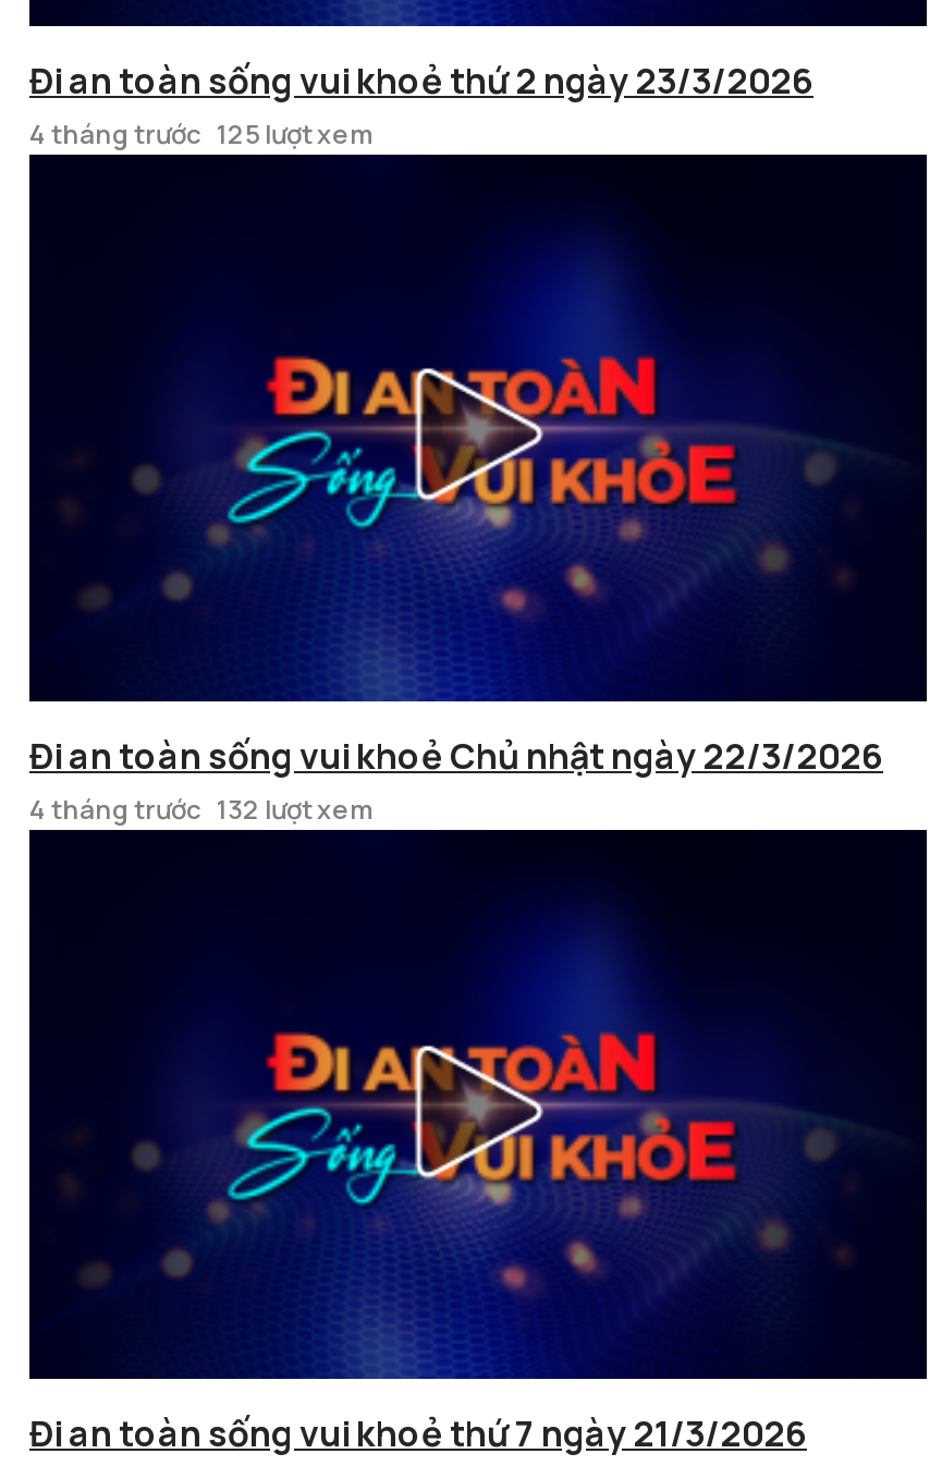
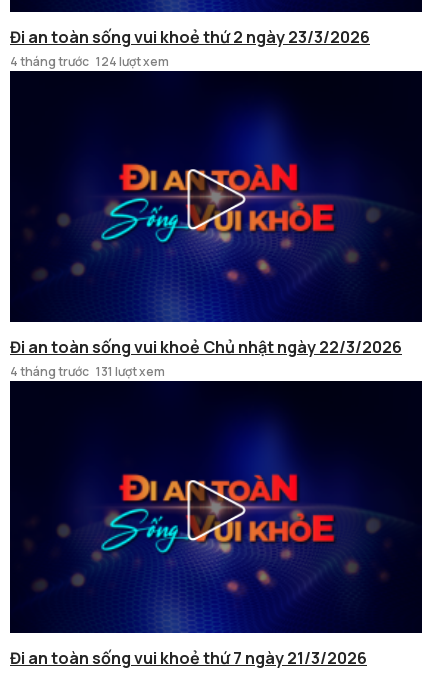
[29,114,374,151] 4 tháng trước 125 lượt xem -> [10,52,169,69] 4 tháng trước 124 lượt xem
[29,791,374,828] 4 tháng trước 132 lượt xem -> [10,363,165,380] 4 tháng trước 131 lượt xem

